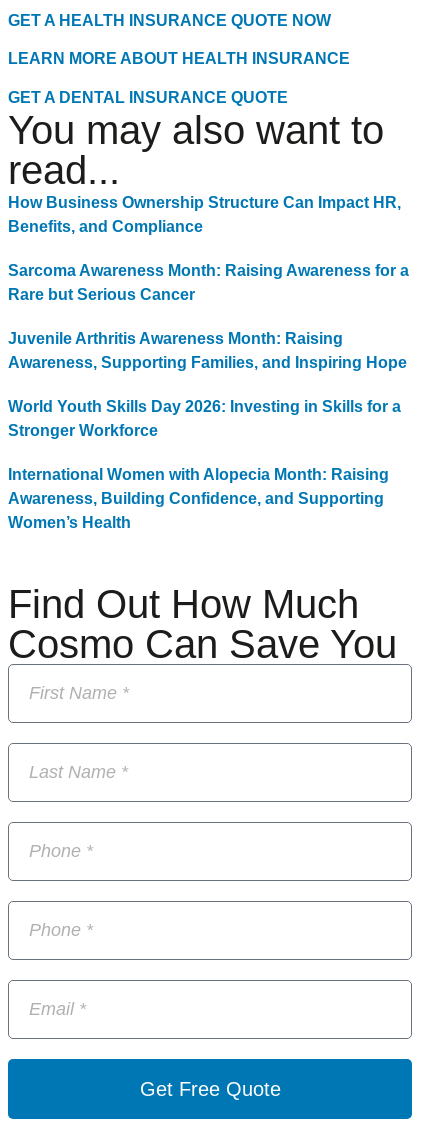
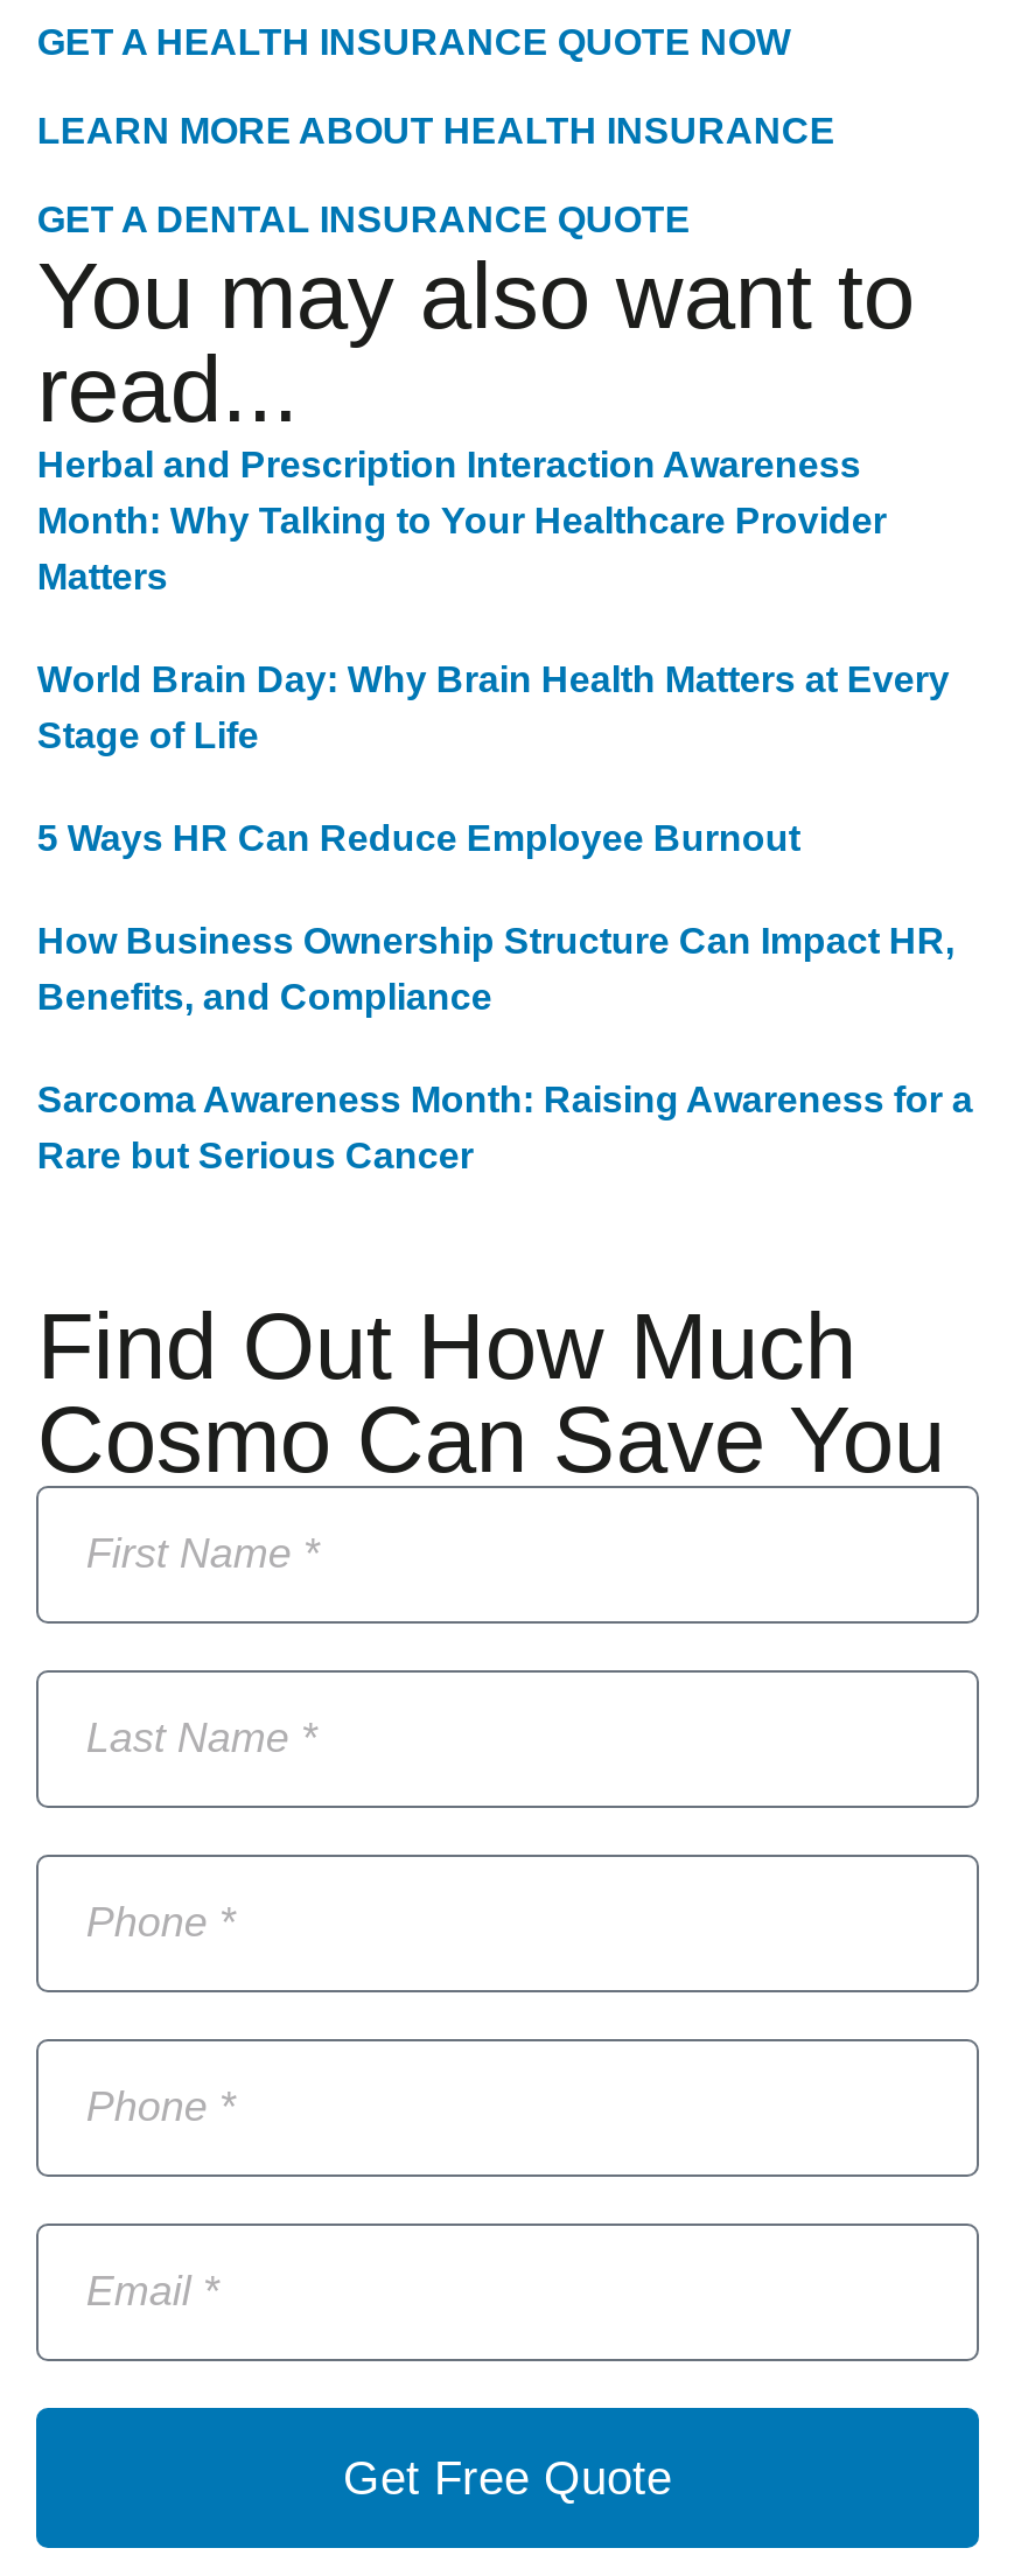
none -> [37,445,950,859] Herbal and Prescription Interaction Awareness | Month: Why Talking to Your Healthcare Provider | Matters | World Brain Day: Why Brain Health Matters at Every | Stage of Life | 5 Ways HR Can Reduce Employee Burnout
moved [8,194,409,303] -> [37,922,973,1176]: How Business Ownership Structure Can Impact HR, | Benefits, and Compliance | Sarcoma Awareness Month: Raising Awareness for a | Rare but Serious Cancer
[8,330,407,531] Juvenile Arthritis Awareness Month: Raising | Awareness, Supporting Families, and Inspiring Hope | World Youth Skills Day 2026: Investing in Skills for a | Stronger Workforce | International Women with Alopecia Month: Raising | Awareness, Building Confidence, and Supporting | Women’s Health -> none

